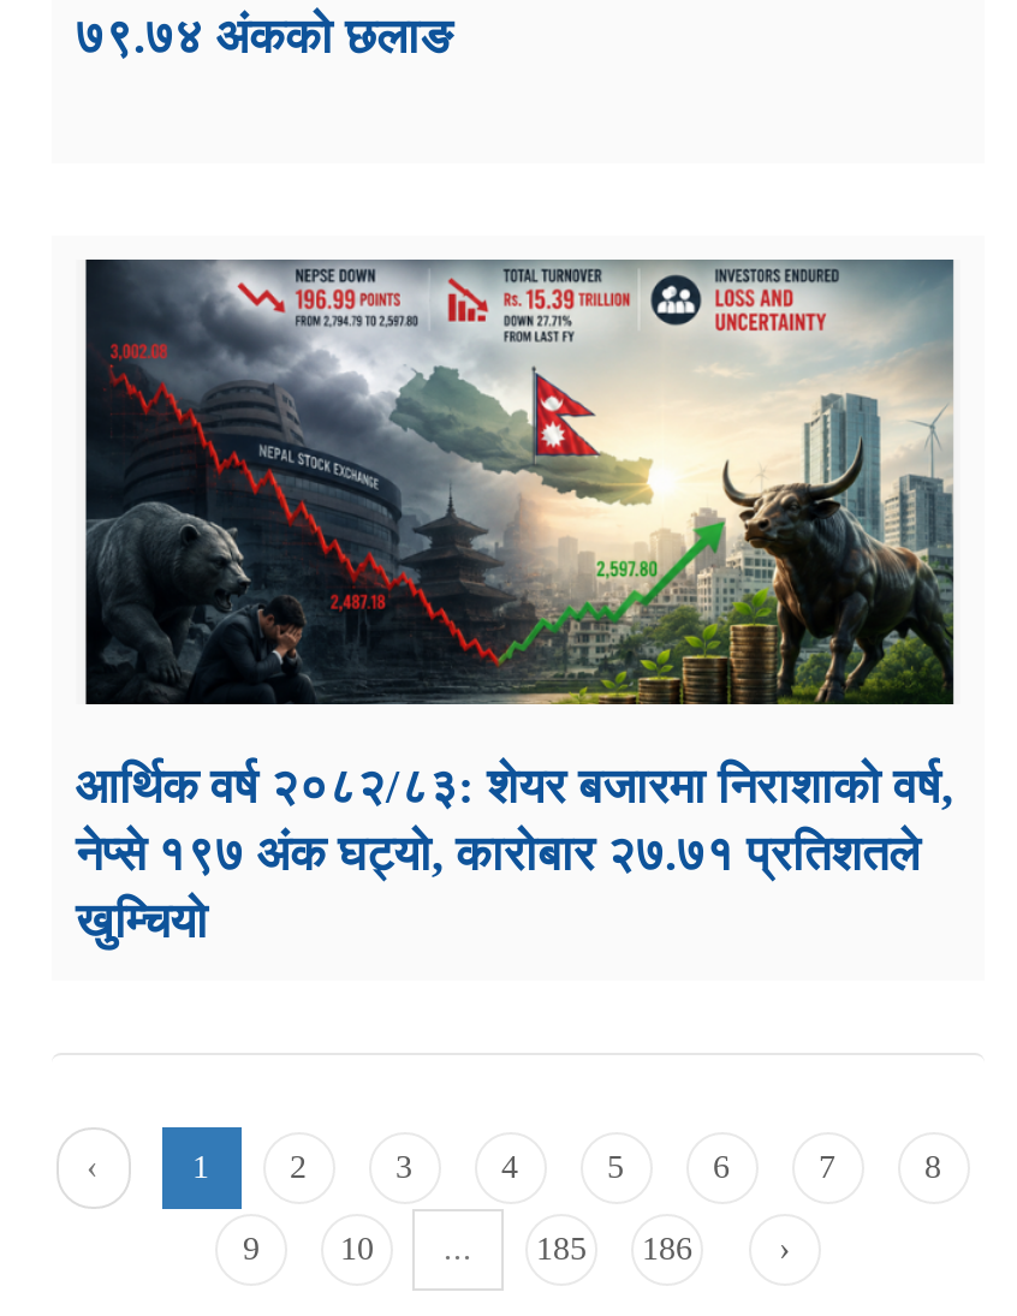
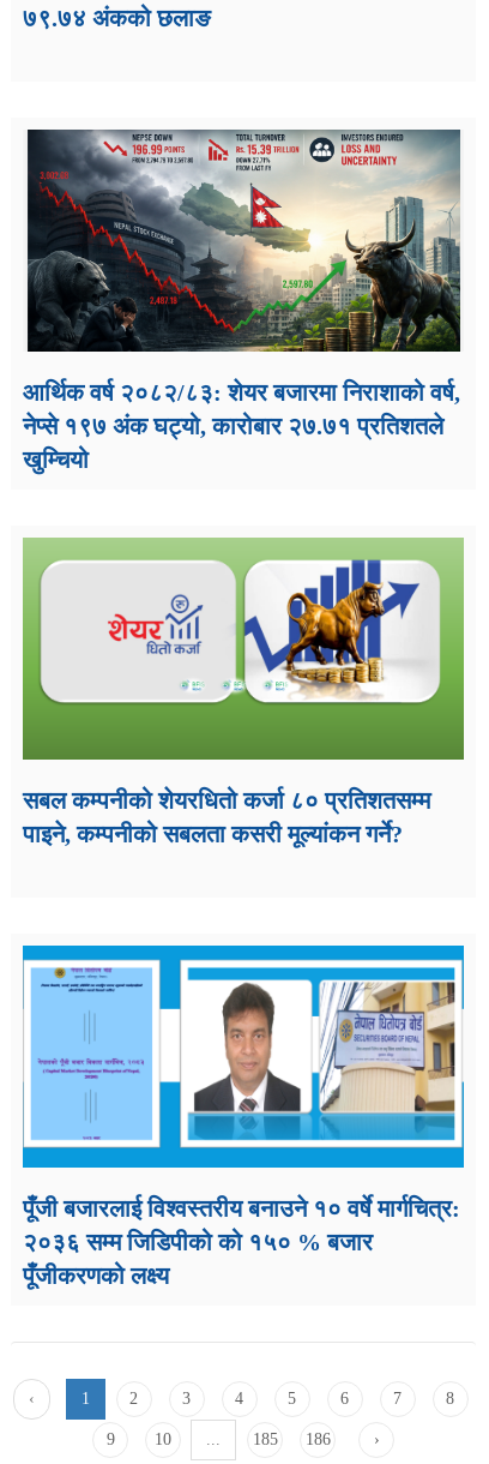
none -> [22,536,465,847] [image] | सबल कम्पनीको शेयरधितो कर्जा ८० प्रतिशतसम्म | पाइने, कम्पनीको सबलता कसरी मूल्यांकन गर्ने?
none -> [22,944,465,1288] [image] | पूँजी बजारलाई विश्वस्तरीय बनाउने १० वर्षे मार्गचित्र: | २०३६ सम्म जिडिपीको को १५० % बजार | पूँजीकरणको लक्ष्य

